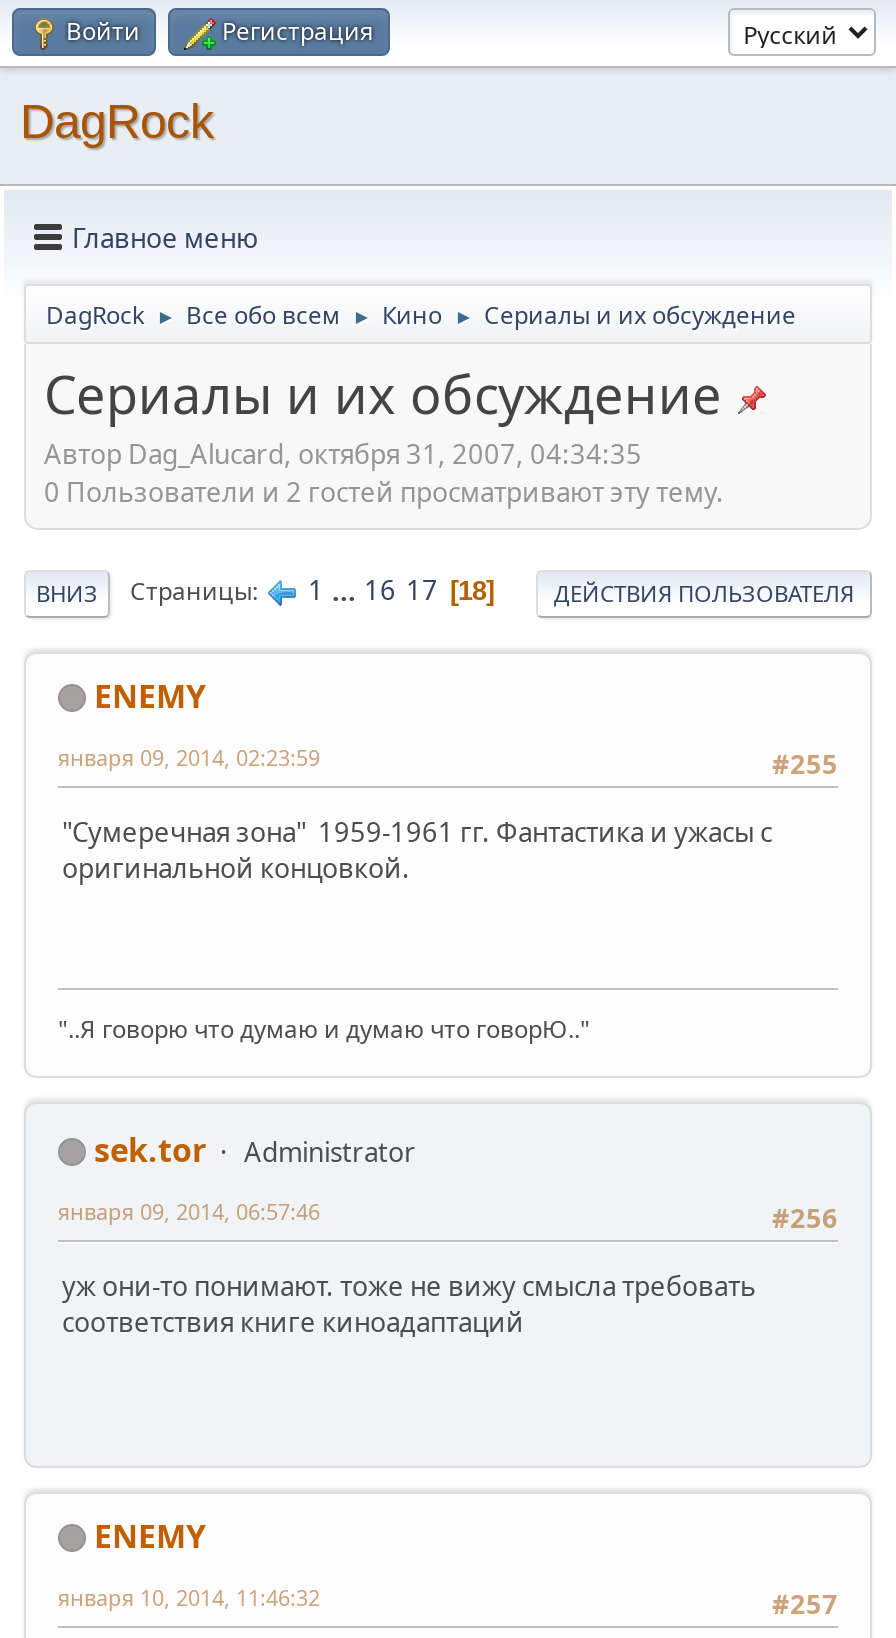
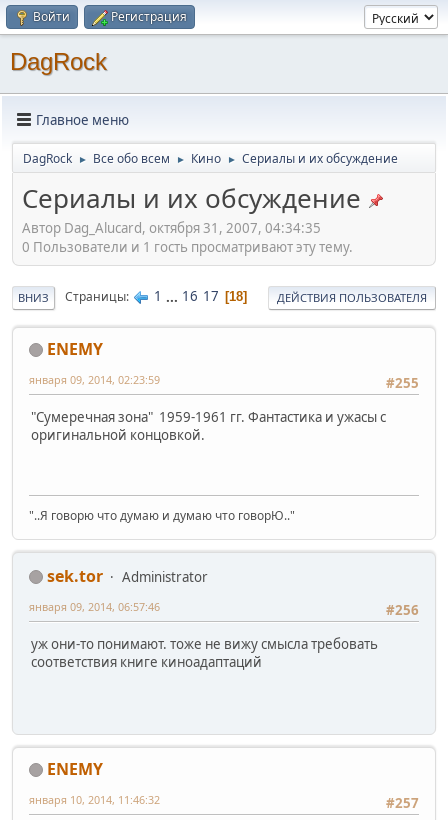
[44,473,724,509] 0 Пользователи и 2 гостей просматривают эту тему. -> [22,237,353,255] 0 Пользователи и 1 гость просматривают эту тему.

